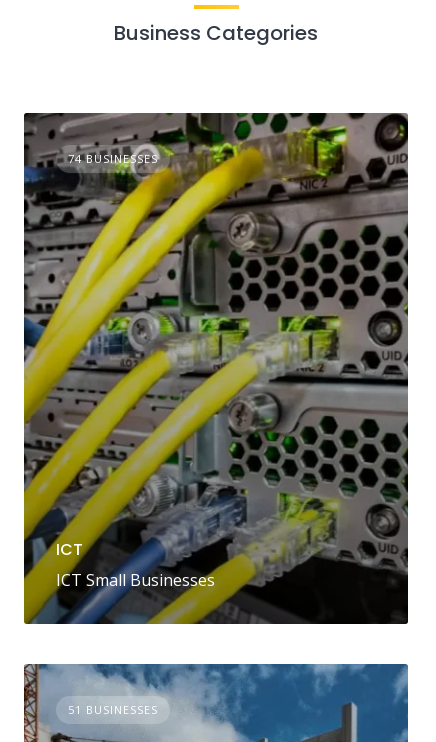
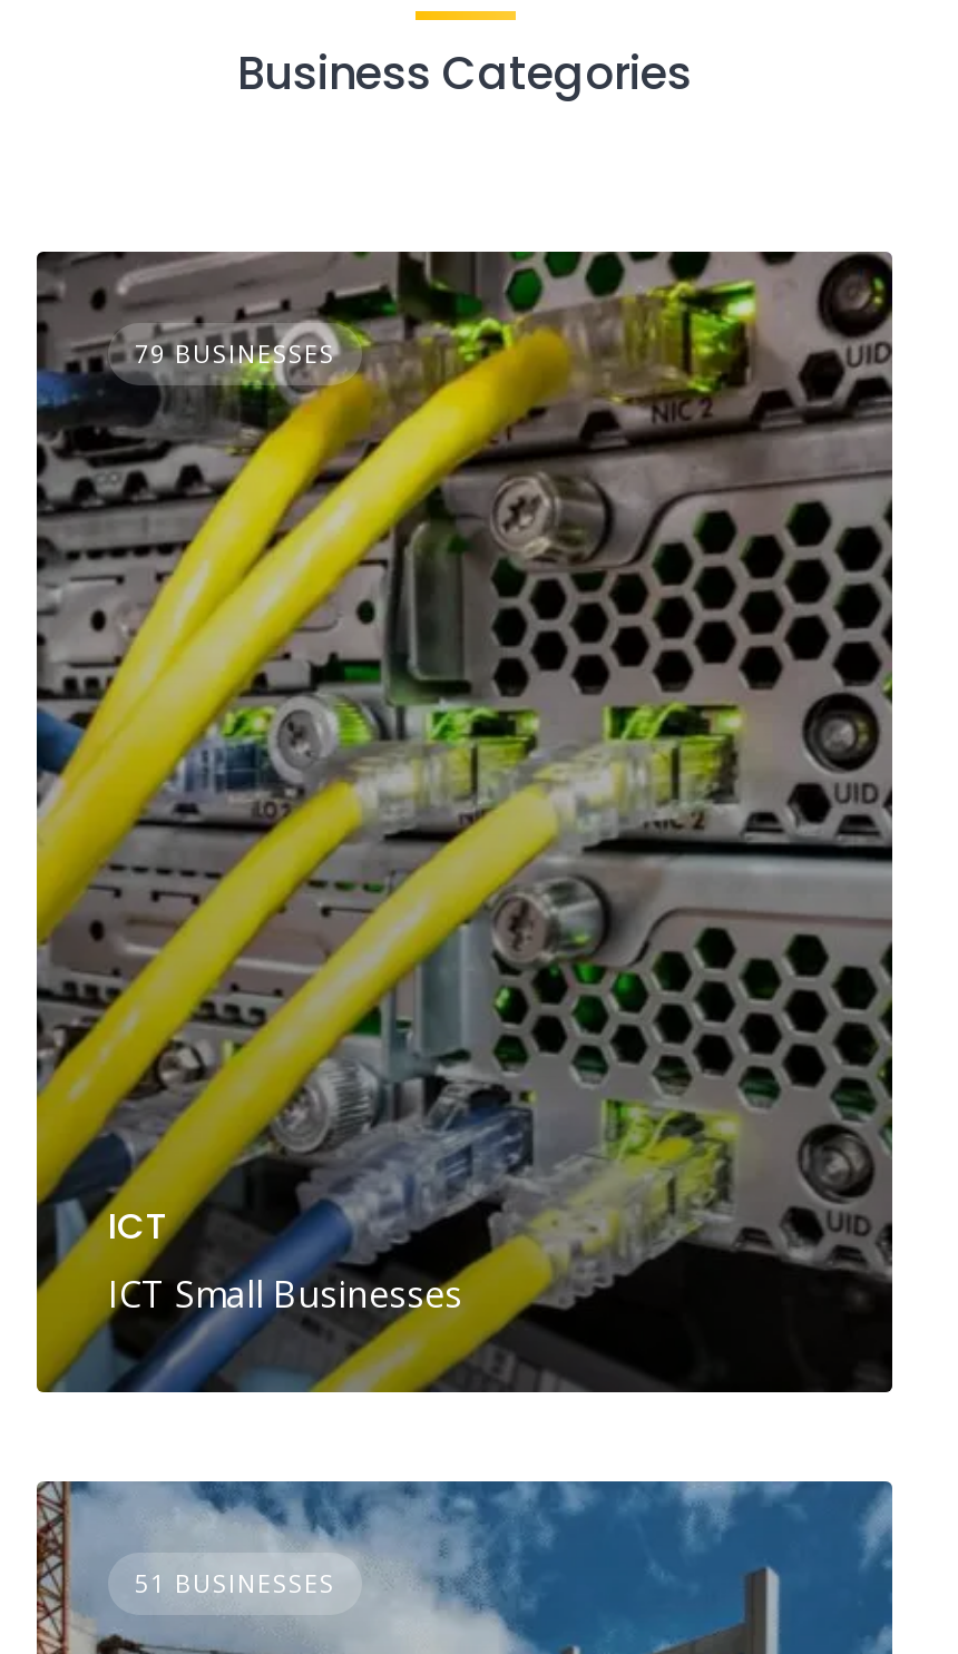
[68,151,158,166] 74 BUSINESSES -> [135,337,335,370] 79 BUSINESSES

